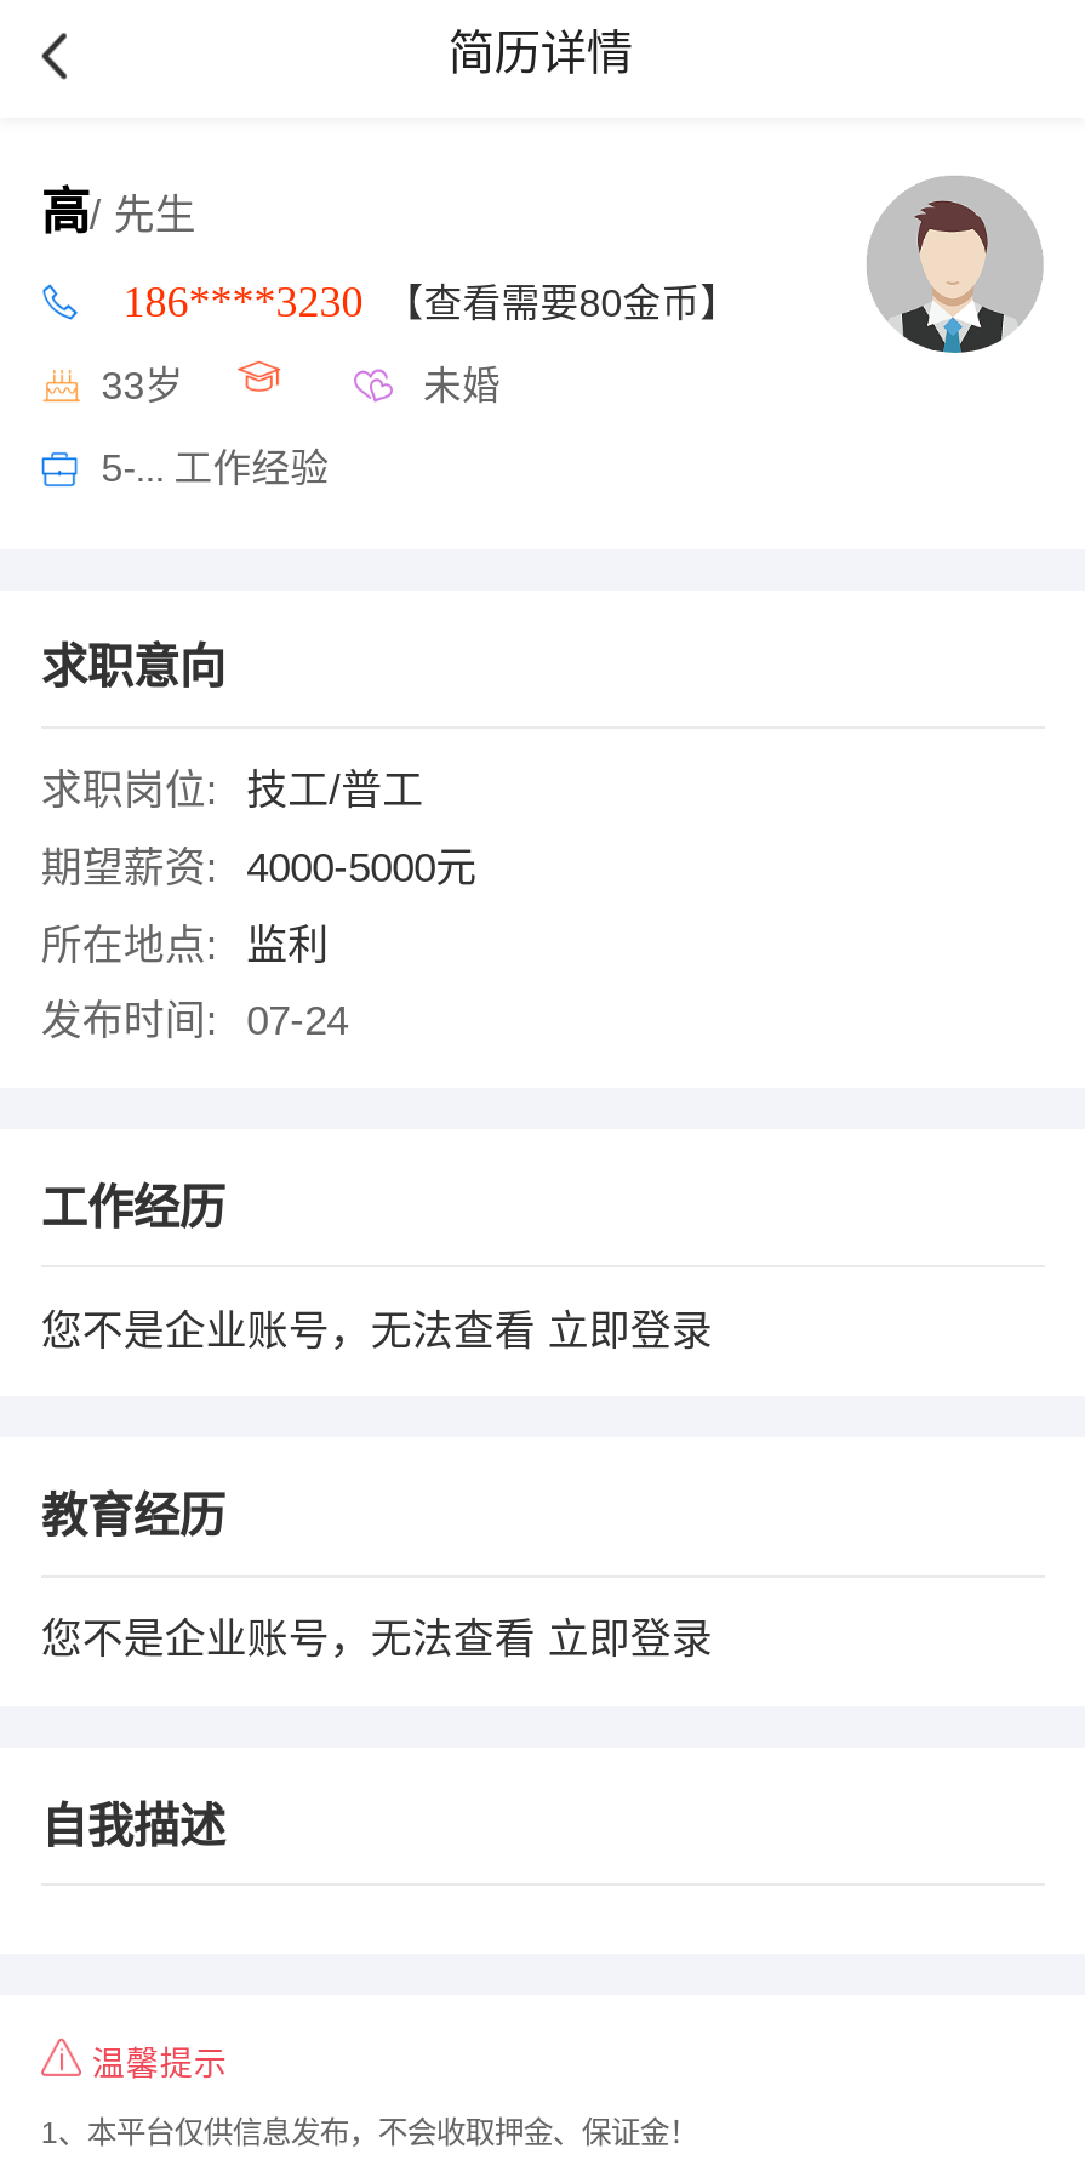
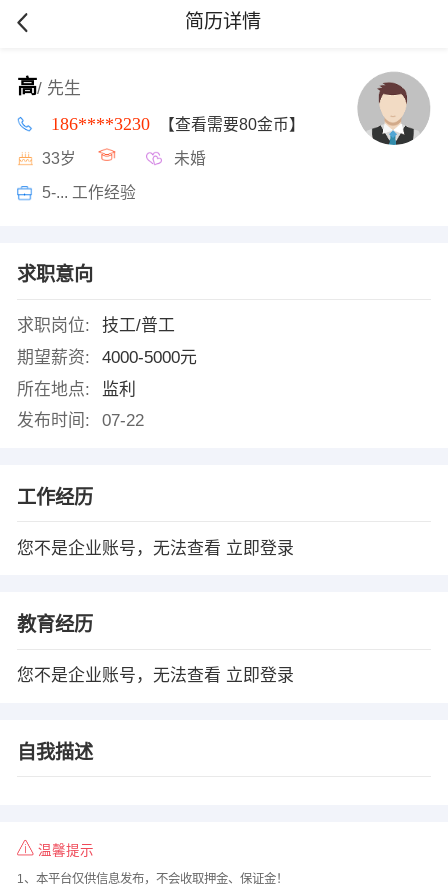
[41,999,348,1045] 发布时间: 07-24 -> [17,411,144,430] 发布时间: 07-22

